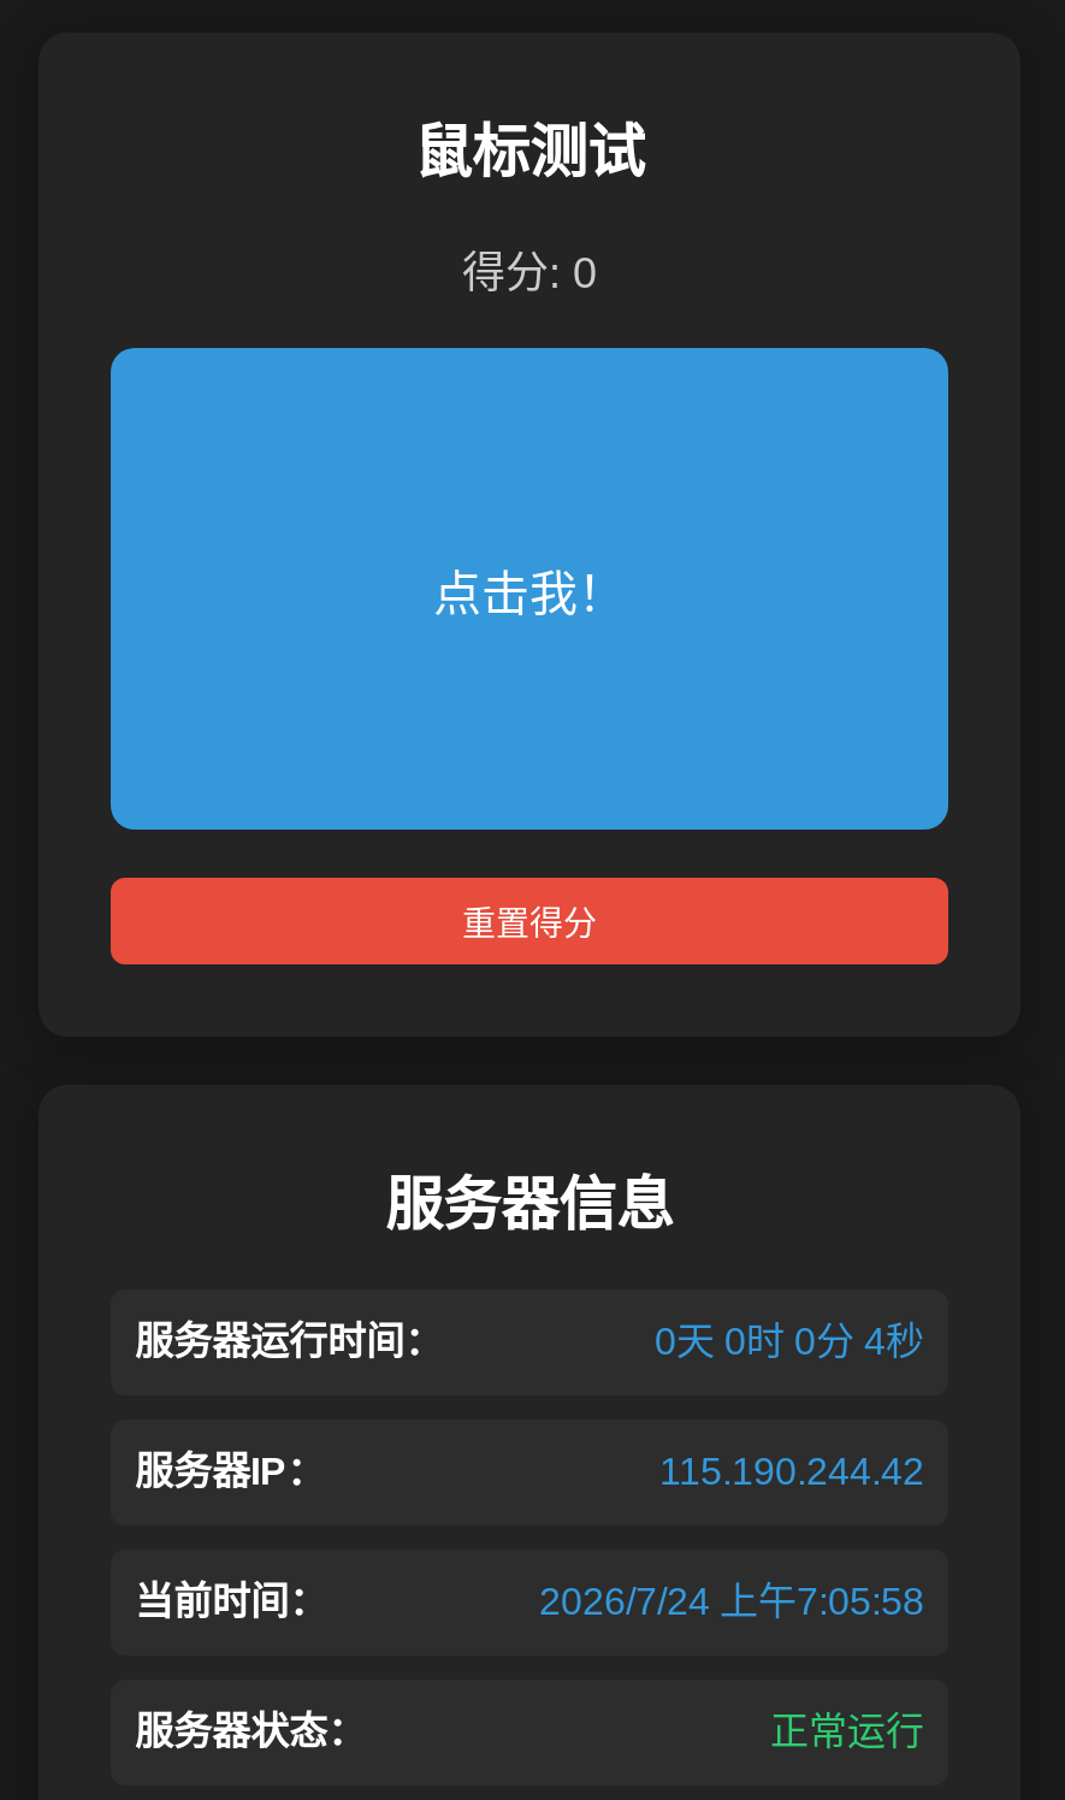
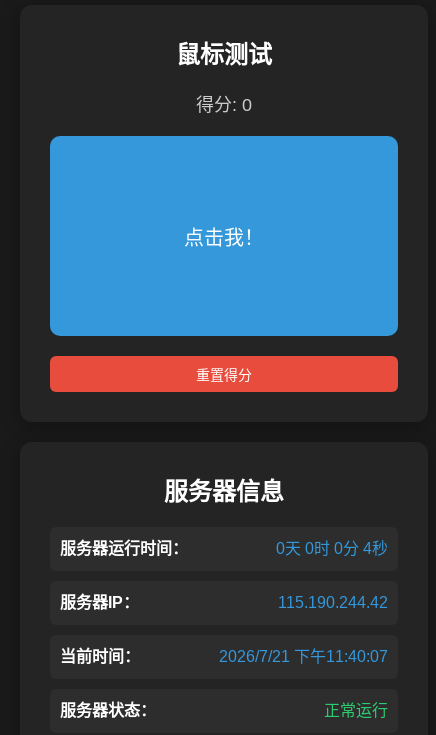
[539,1581,924,1622] 2026/7/24 上午7:05:58 -> [219,648,388,665] 2026/7/21 下午11:40:07

